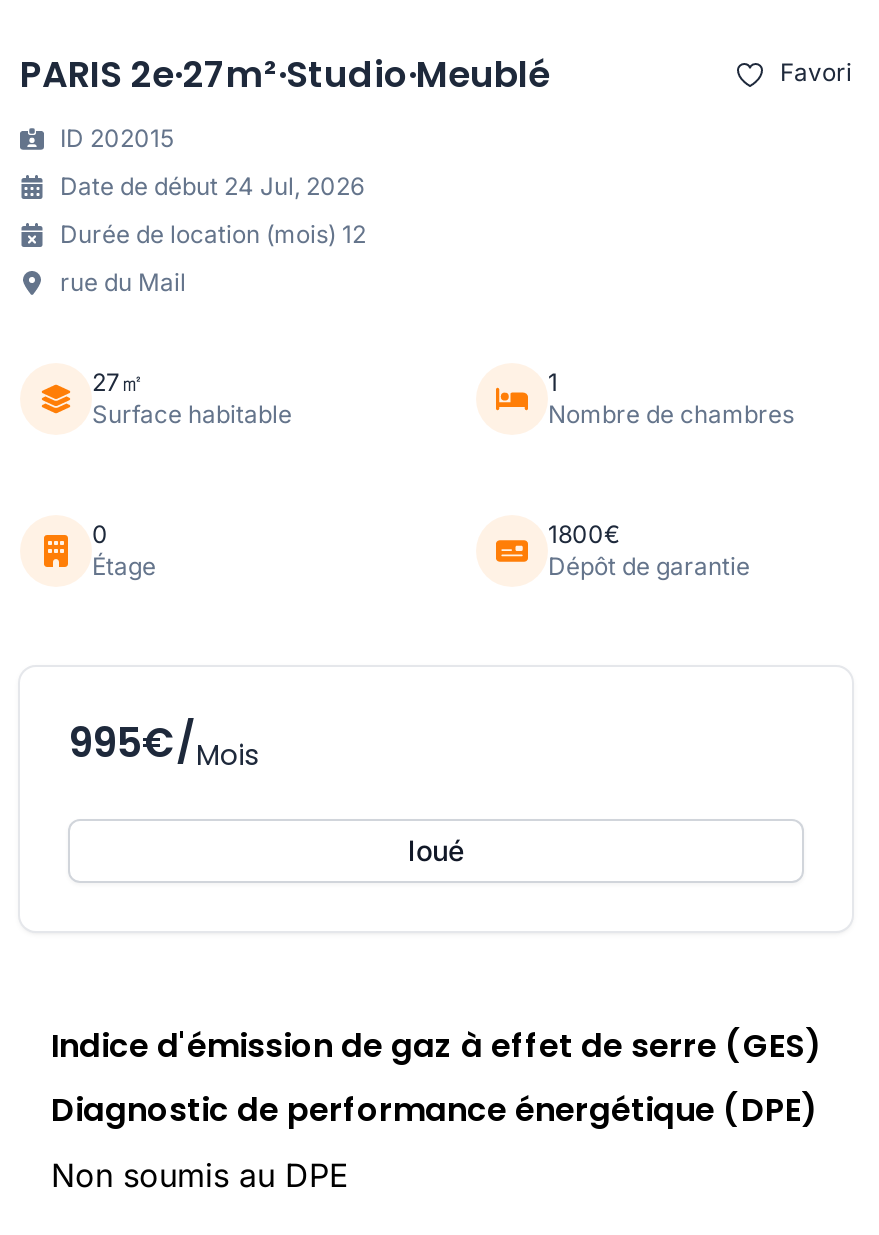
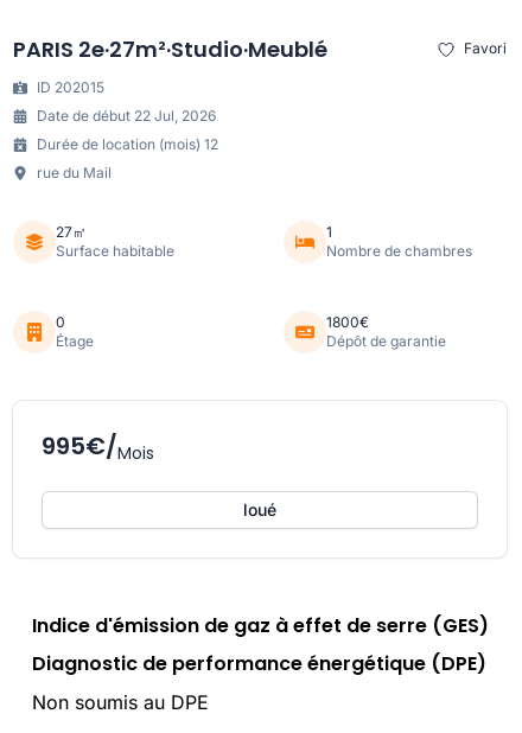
[60,171,364,201] Date de début 24 Jul, 2026 -> [37,107,216,125] Date de début 22 Jul, 2026

